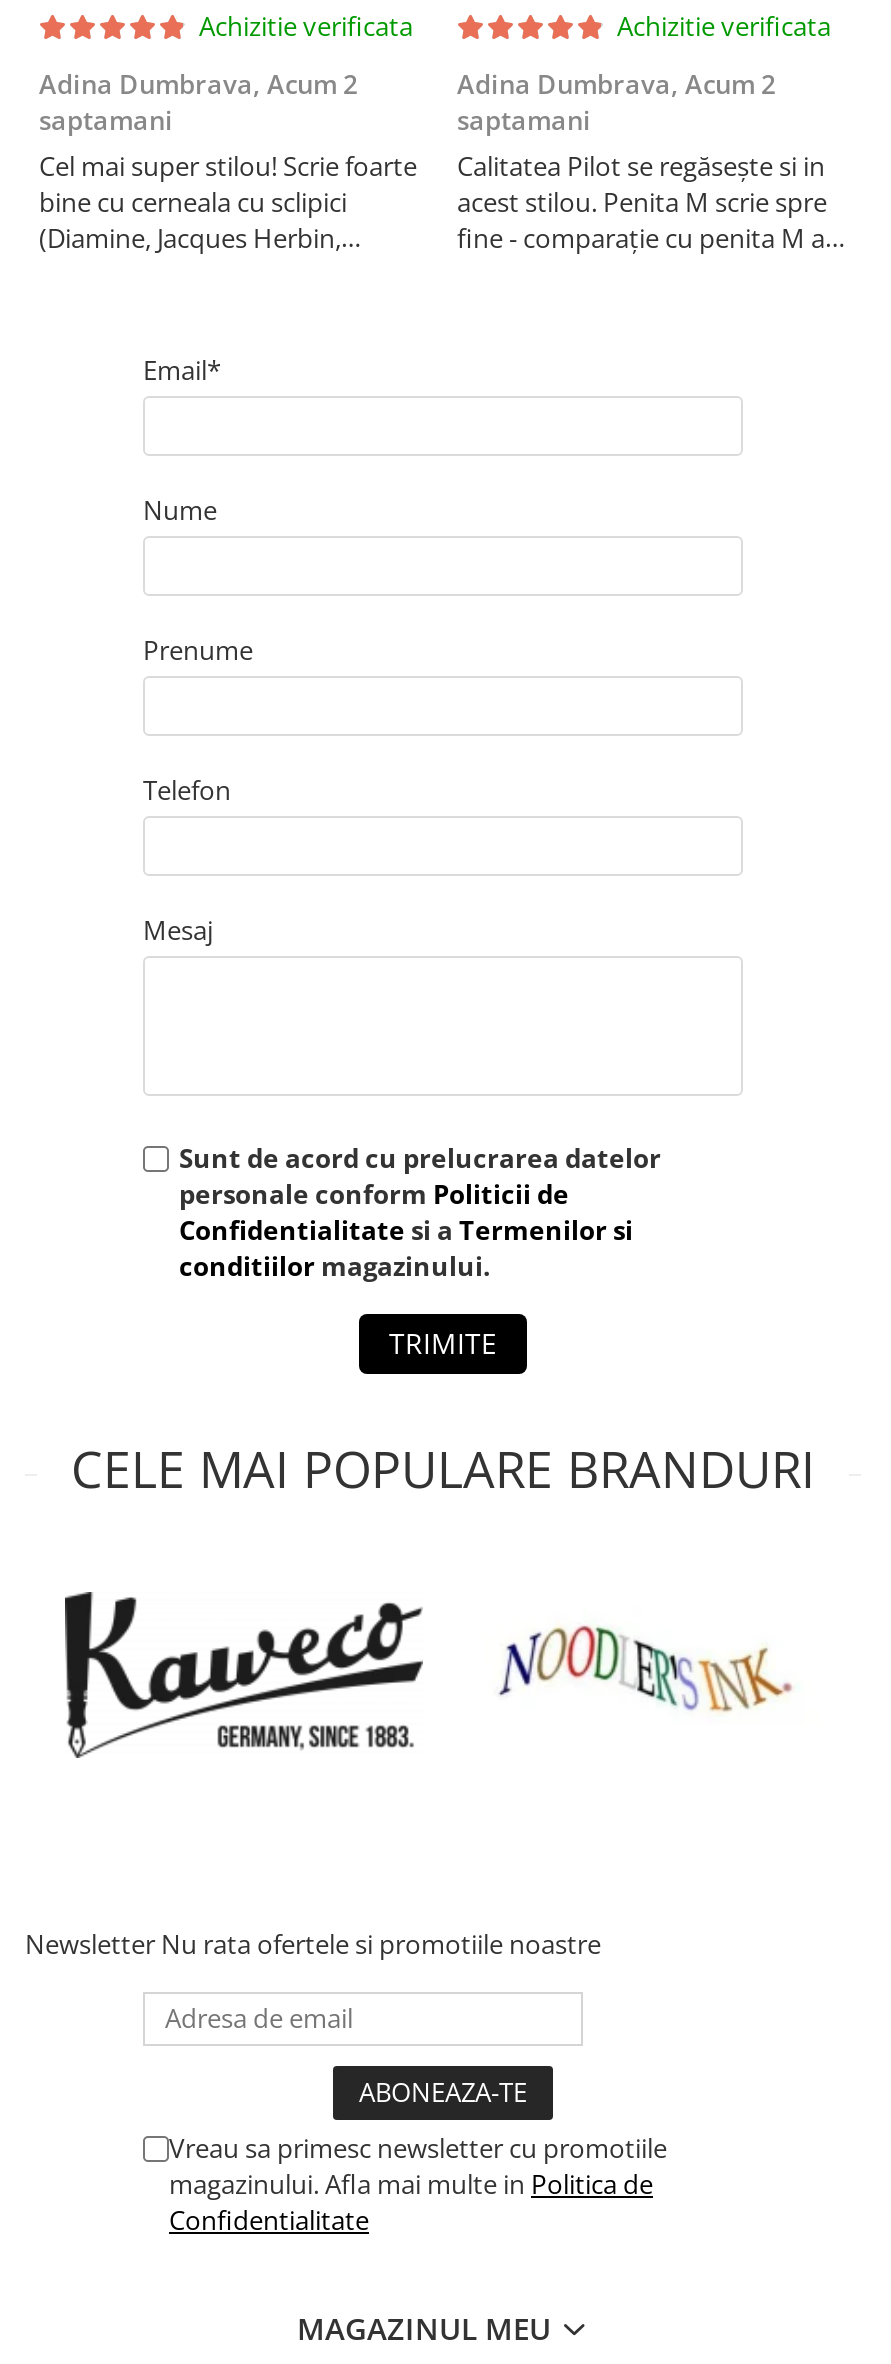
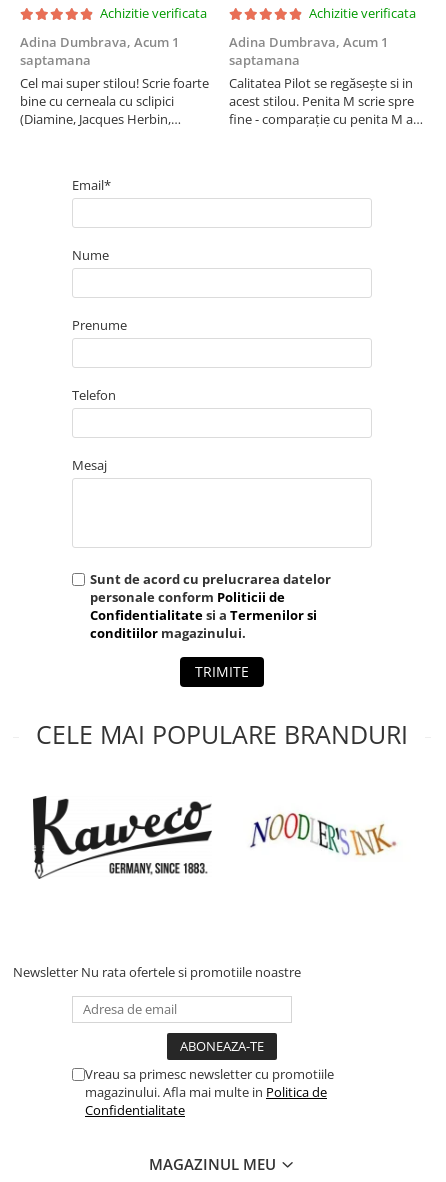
[39,65,357,137] Adina Dumbrava, Acum 2 | saptamani -> [20,32,179,68] Adina Dumbrava, Acum 1 | saptamana
[457,65,775,137] Adina Dumbrava, Acum 2 | saptamani -> [229,32,388,68] Adina Dumbrava, Acum 1 | saptamana

